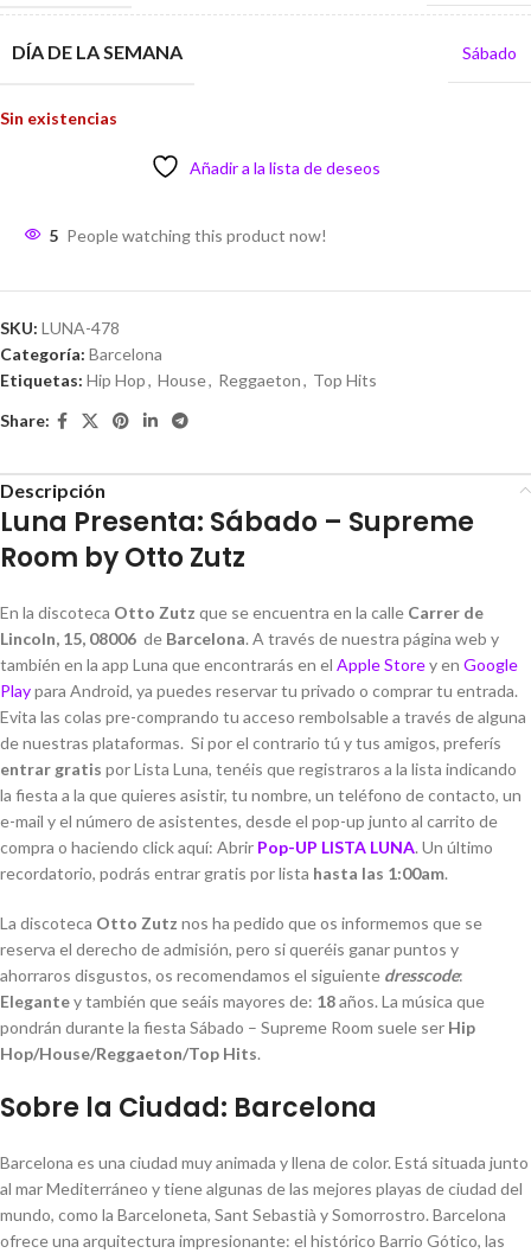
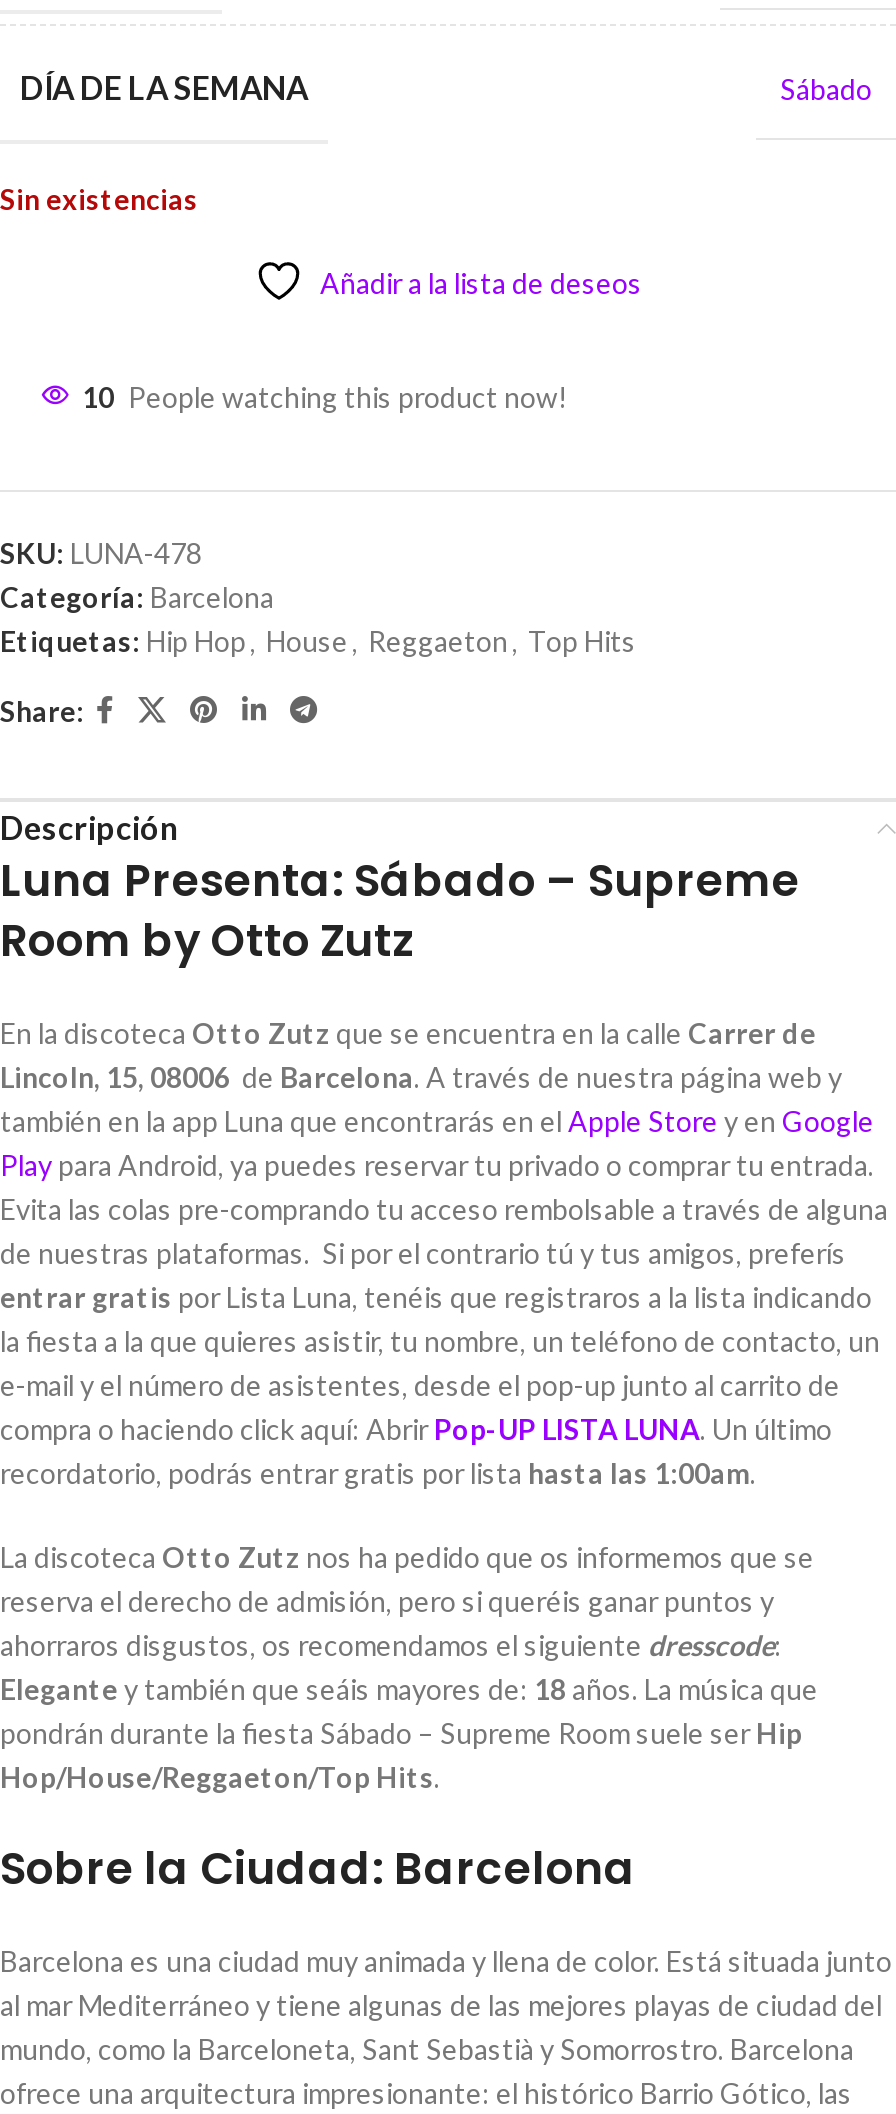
[49,225,327,245] 5 People watching this product now! -> [82,380,568,414] 10 People watching this product now!

